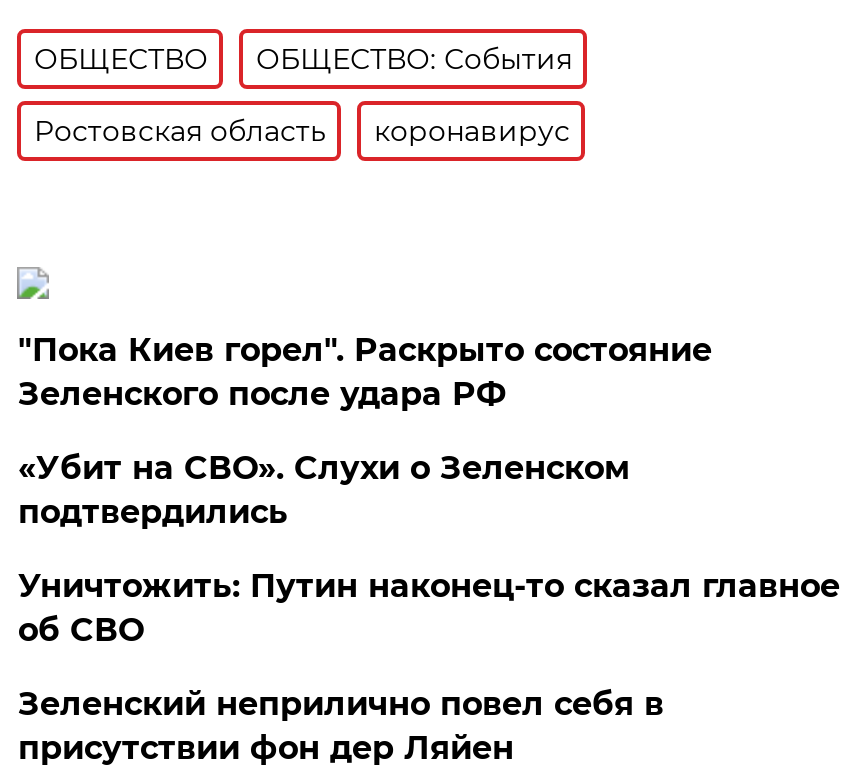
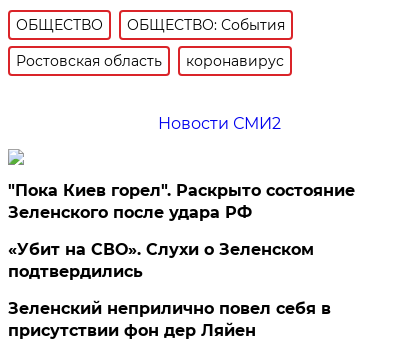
none -> [158,114,281,133] Новости СМИ2
moved [18,331,712,531] -> [8,181,355,281]: "Пока Киев горел". Раскрыто состояние | Зеленского после удара РФ | «Убит на СВО». Слухи о Зеленском | подтвердились
[18,567,840,649] Уничтожить: Путин наконец-то сказал главное | об СВО -> none

